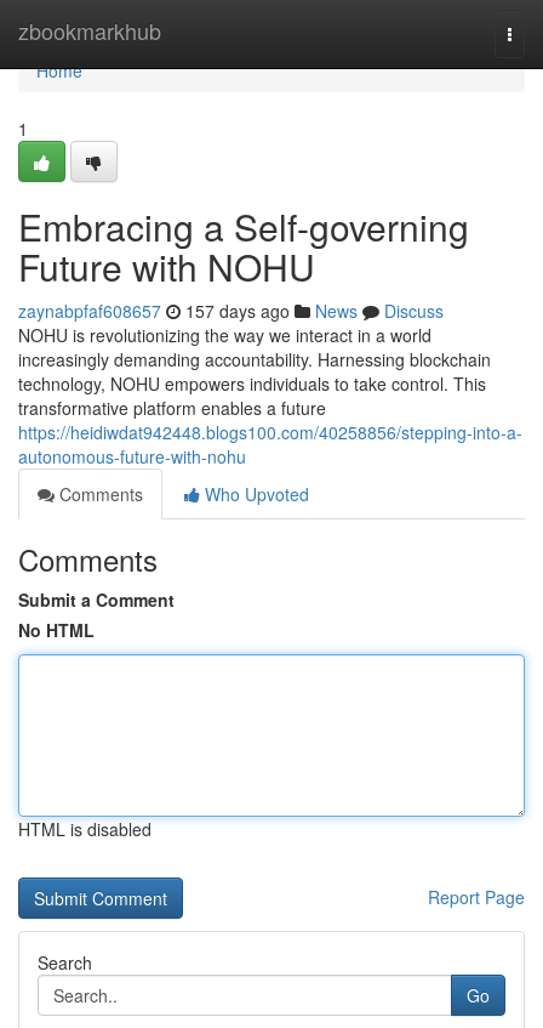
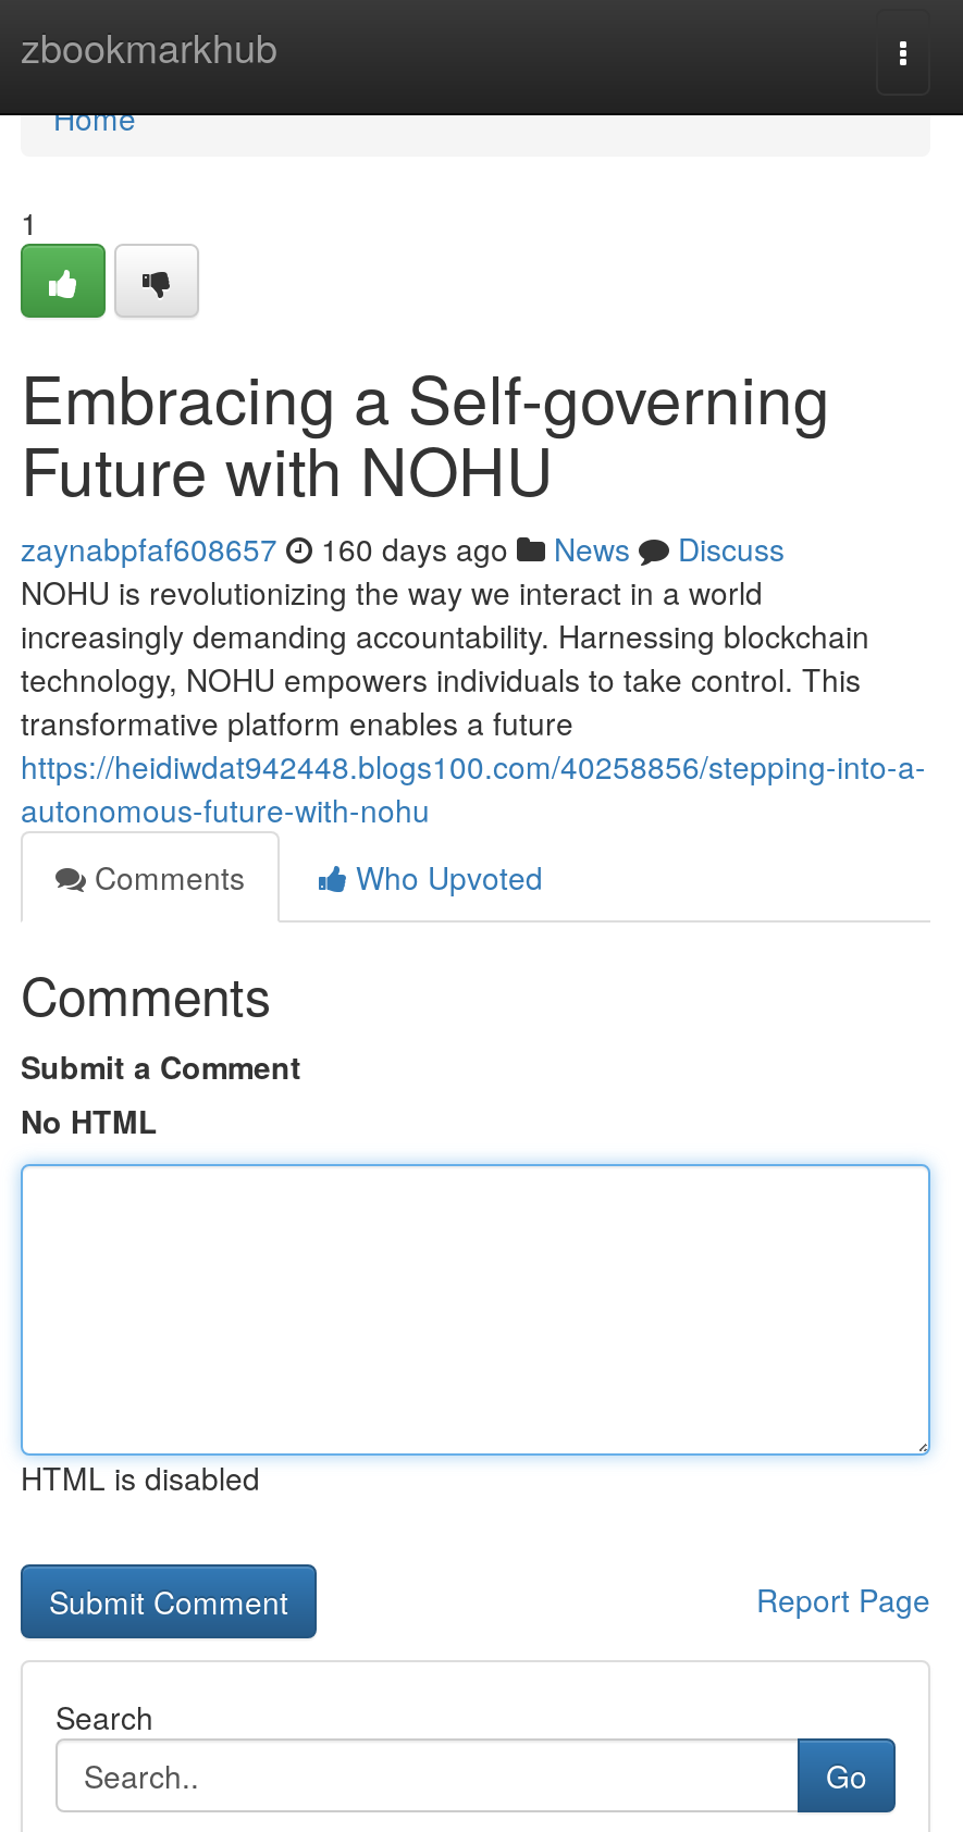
[18,299,444,323] zaynabpfaf608657 157 days ago News Discuss -> [21,527,785,570] zaynabpfaf608657 160 days ago News Discuss

